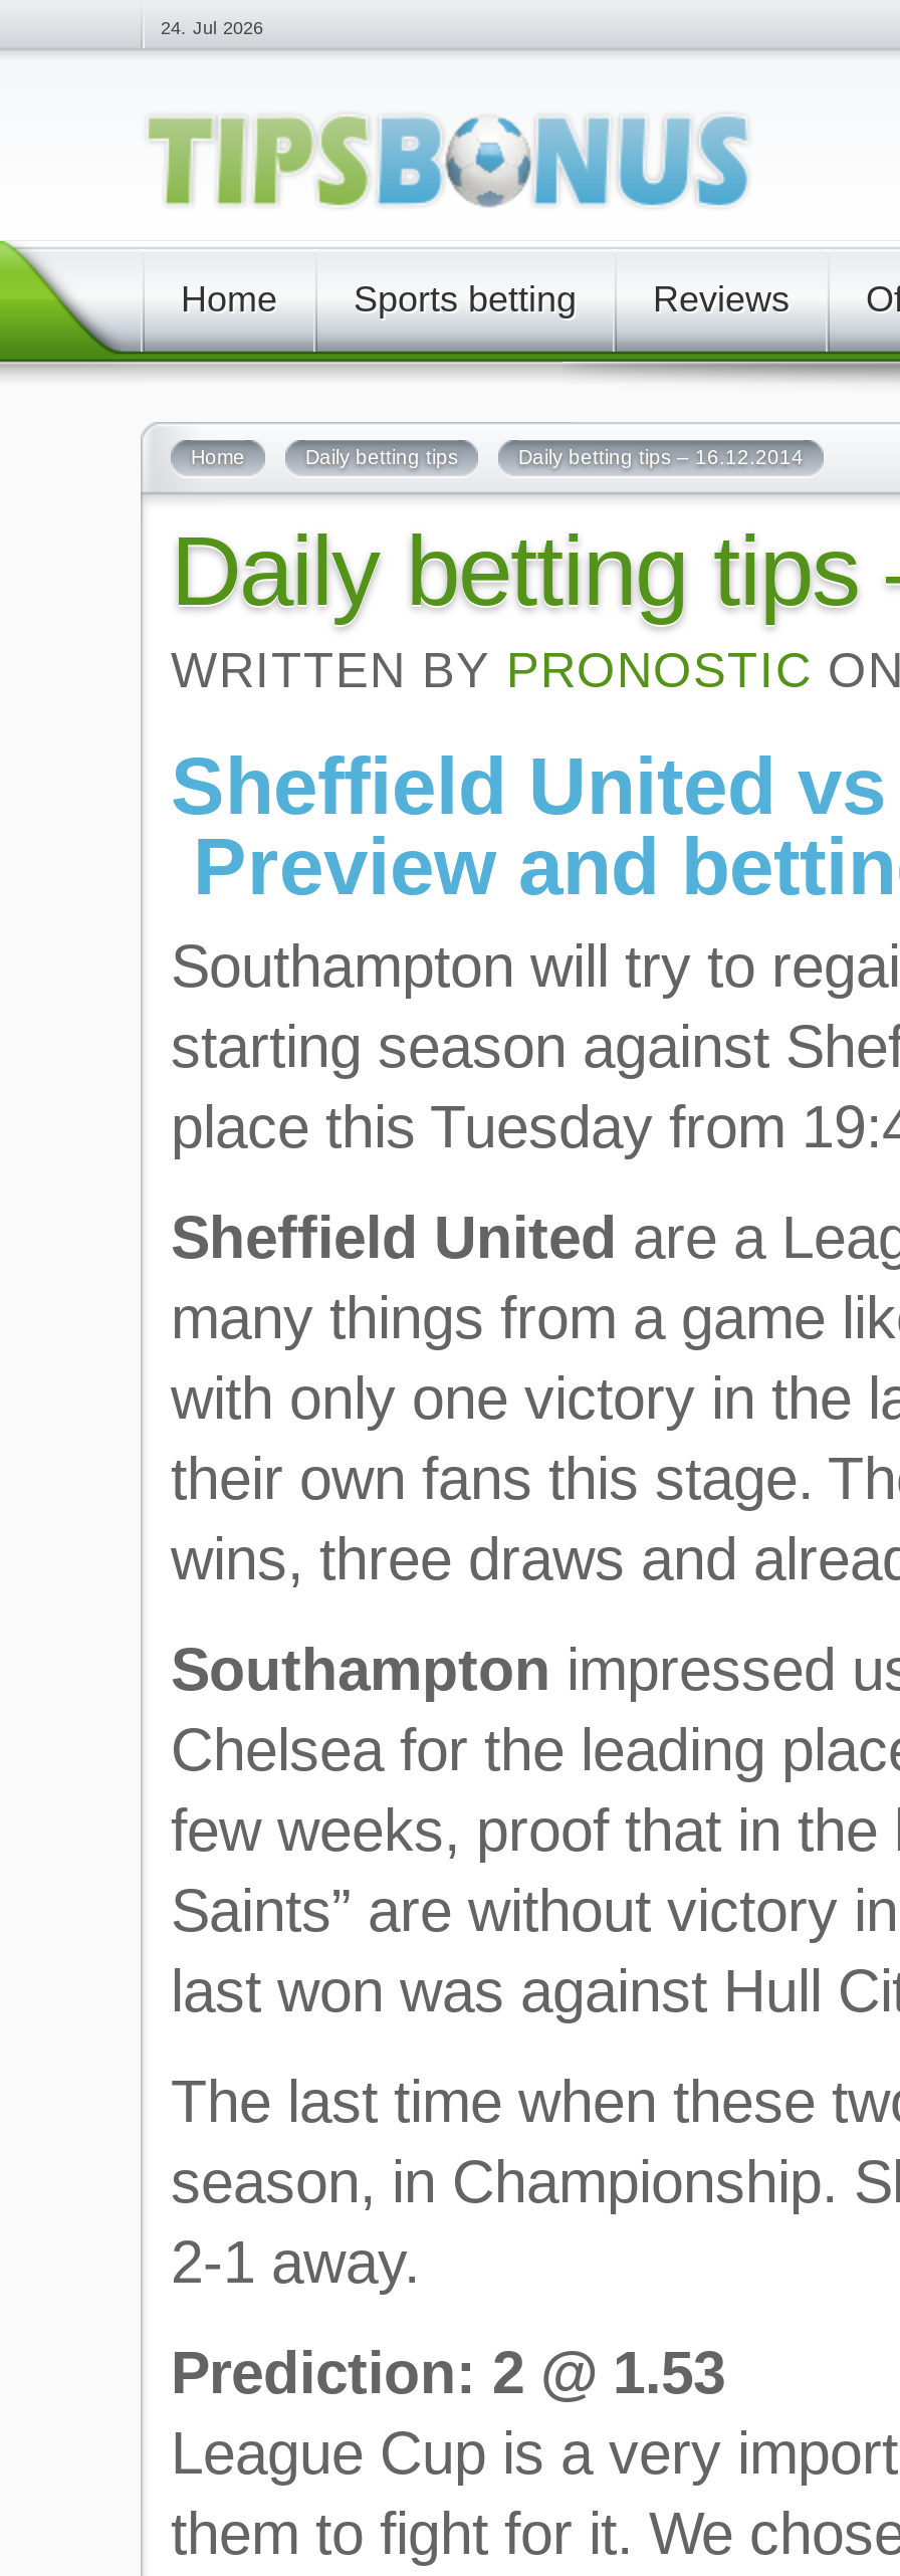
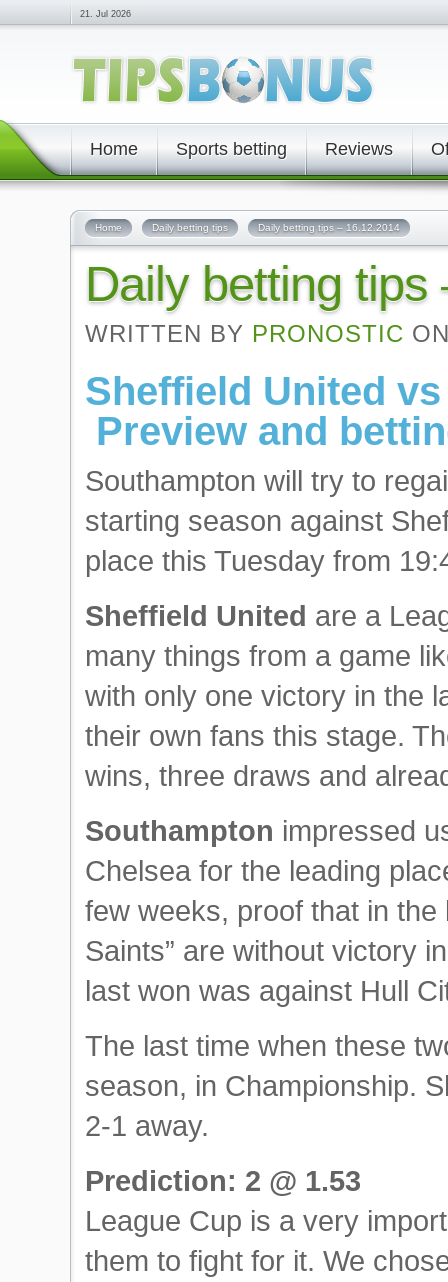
[161,18,263,38] 24. Jul 2026 -> [80,9,131,19] 21. Jul 2026

